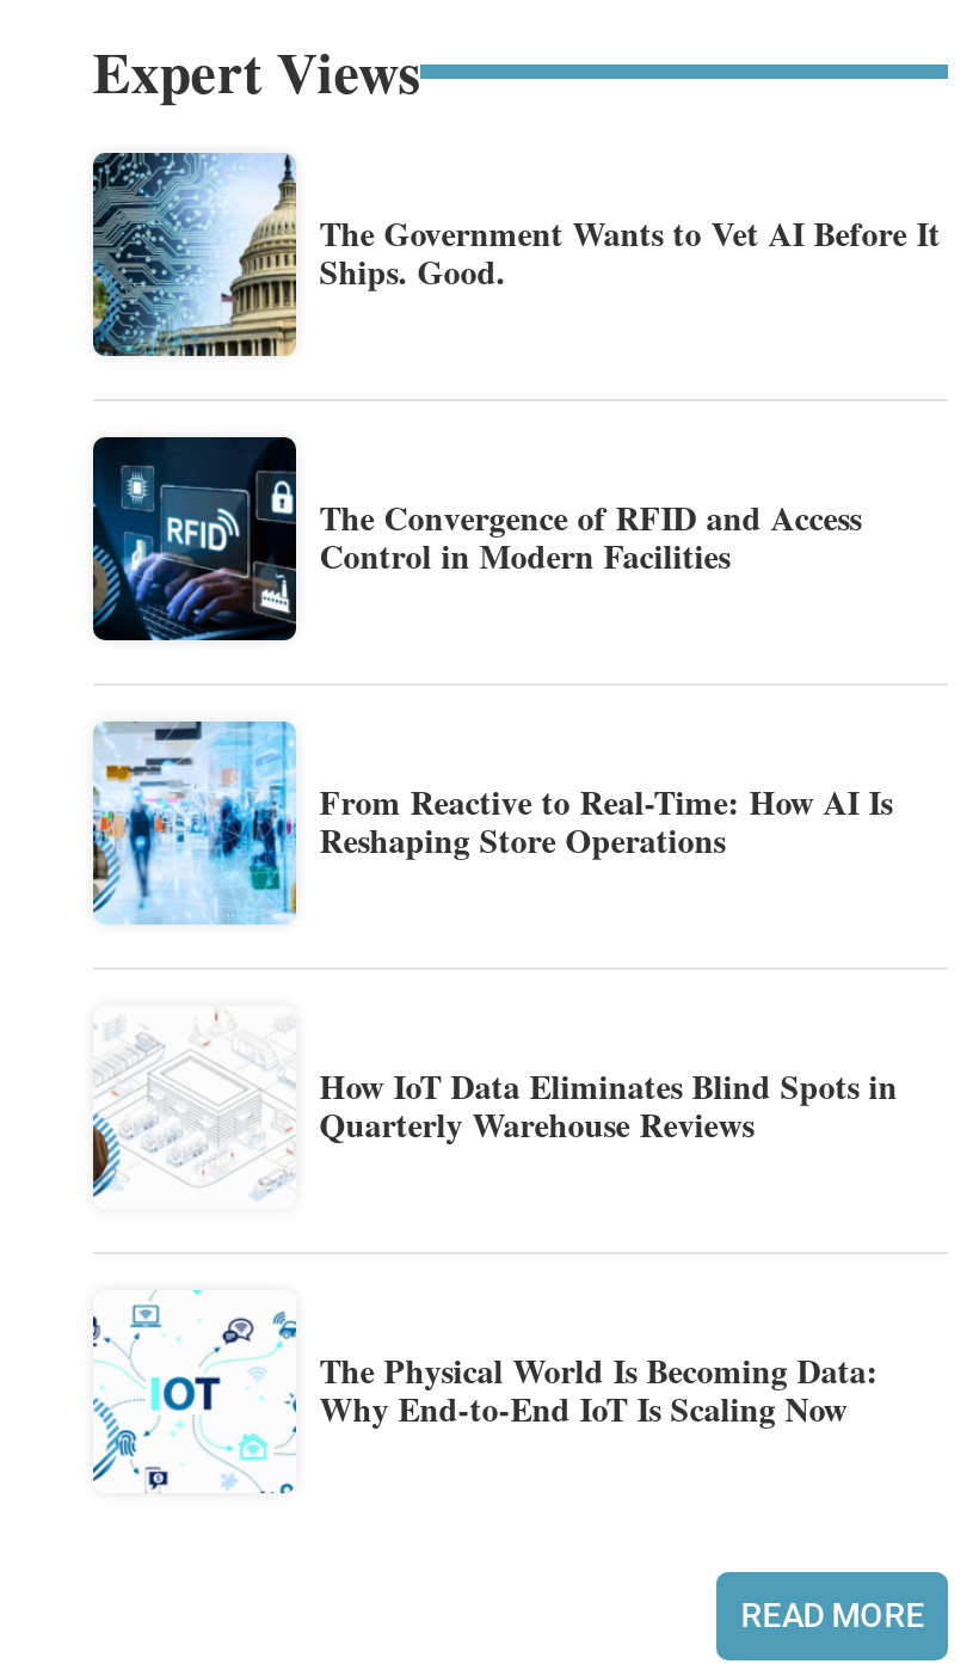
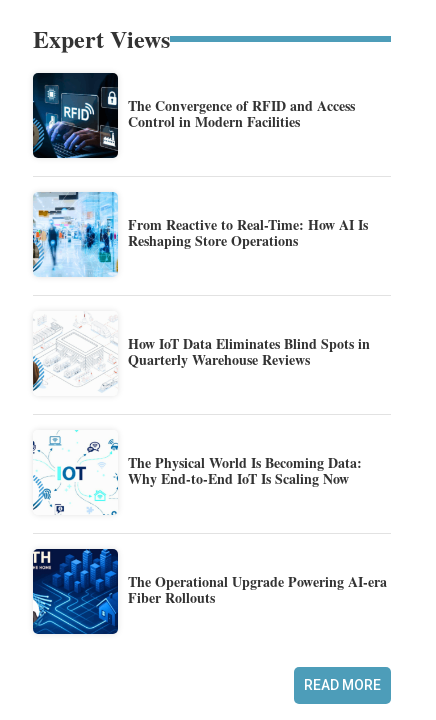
[93,151,940,358] [image] | The Government Wants to Vet AI Before It | Ships. Good. -> none
moved [88,444,897,1432] -> [31,76,370,489]: [image] | The Convergence of RFID and Access | Control in Modern Facilities | ... | The Physical World Is Becoming Data: | Why End-to-End IoT Is Scaling Now
none -> [32,548,387,635] [image] | The Operational Upgrade Powering AI-era | Fiber Rollouts

